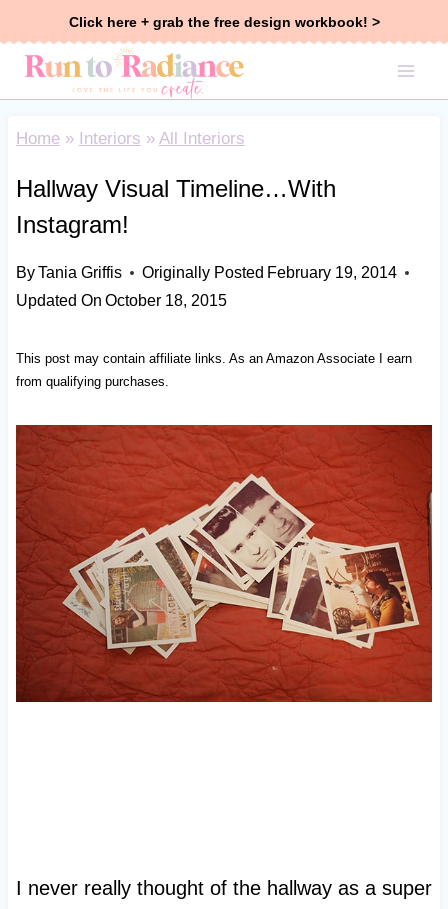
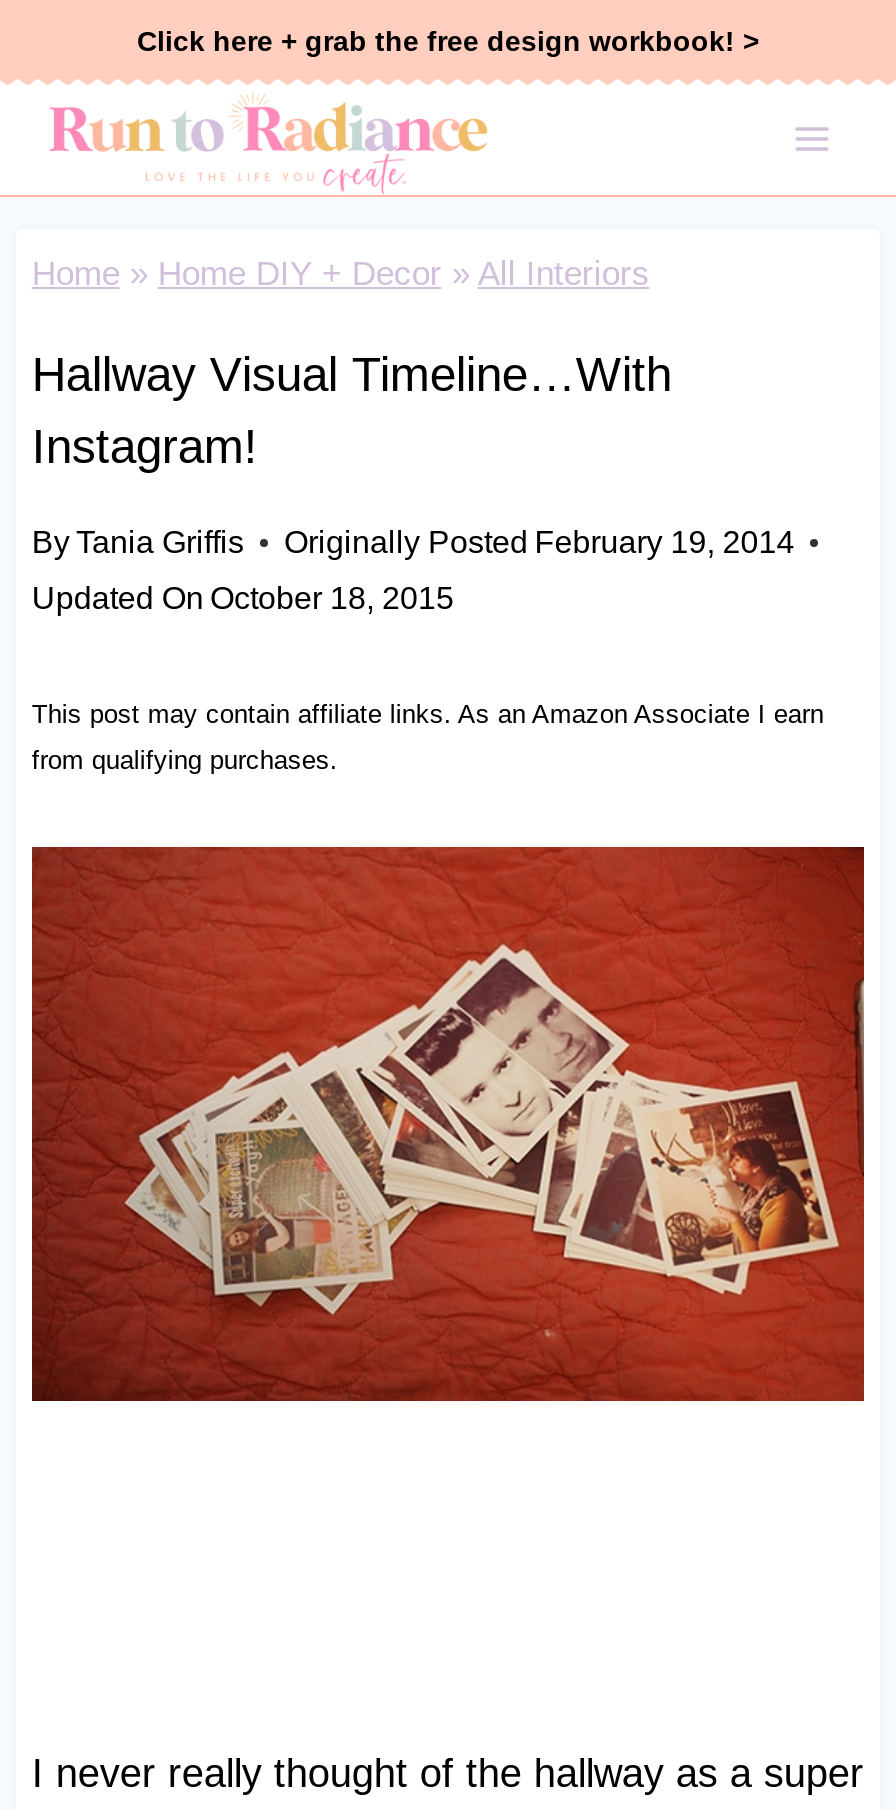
[16,129,245,148] Home» Interiors» All Interiors -> [32,254,650,292] Home» Home DIY + Decor» All Interiors

